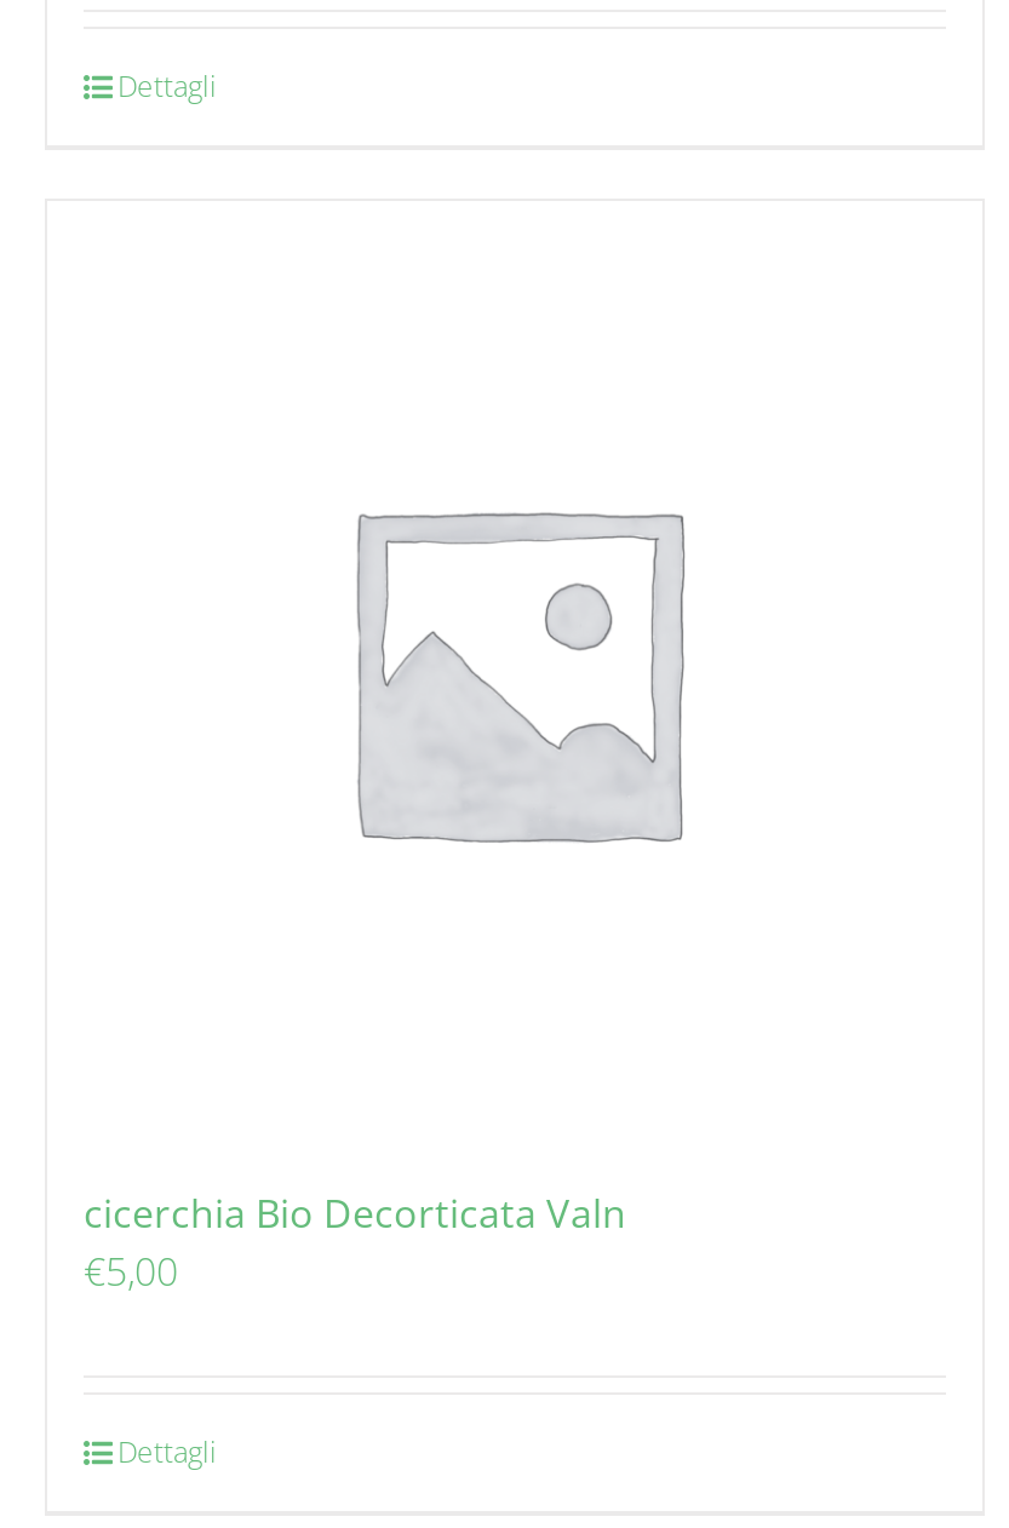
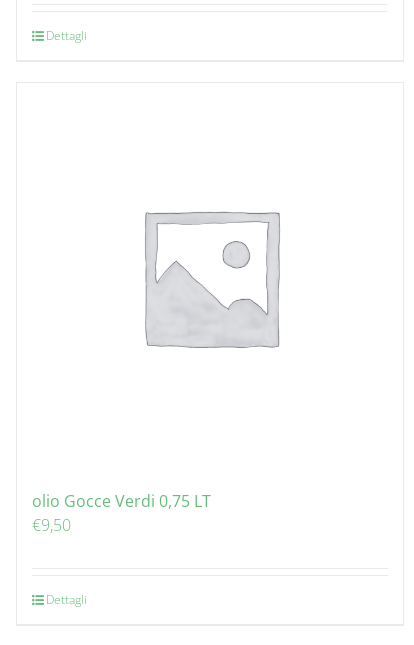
[84,1186,626,1297] cicerchia Bio Decorticata Valn | €5,00 -> [32,490,211,536] olio Gocce Verdi 0,75 LT | €9,50

